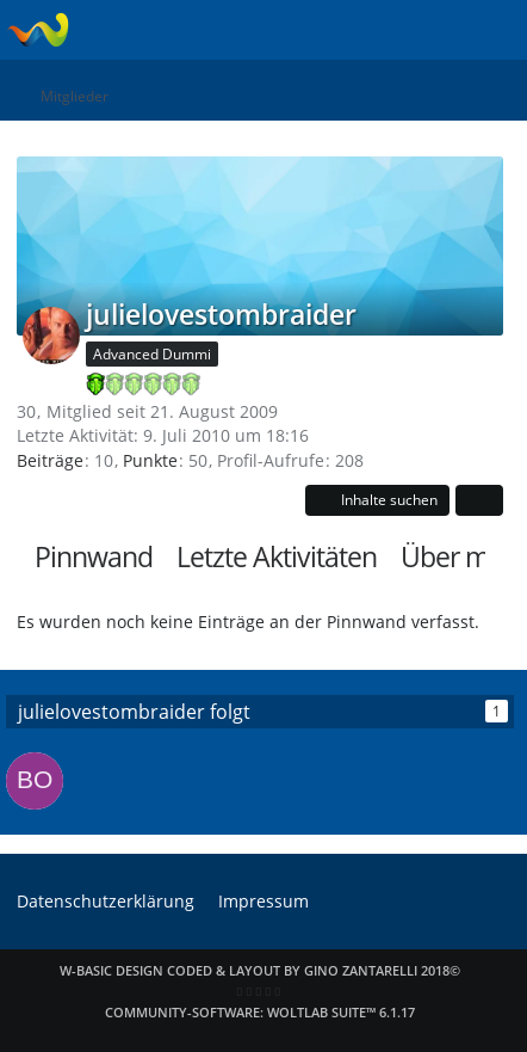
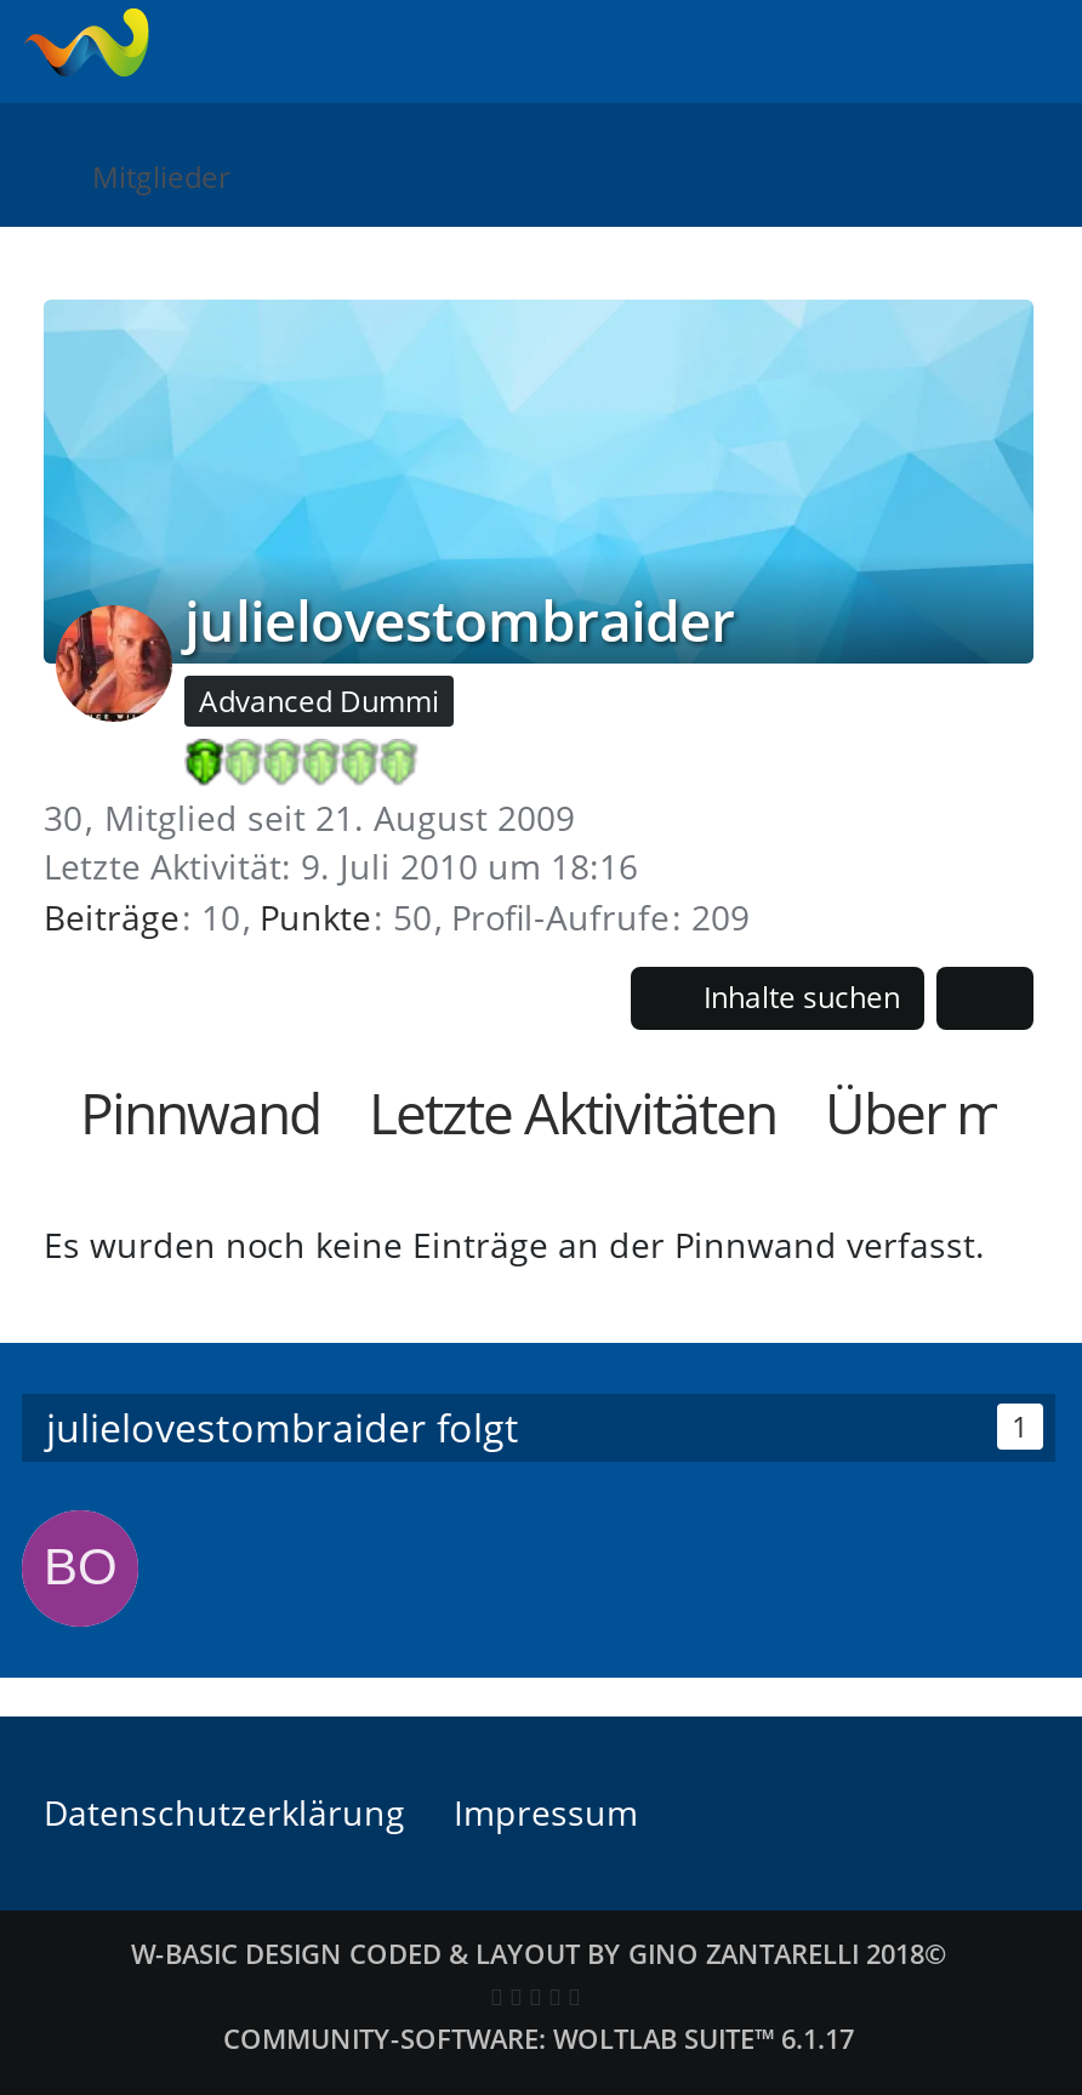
[17,449,364,472] Beiträge 10 Punkte 50 Profil-Aufrufe 208 -> [44,894,750,940] Beiträge 10 Punkte 50 Profil-Aufrufe 209

